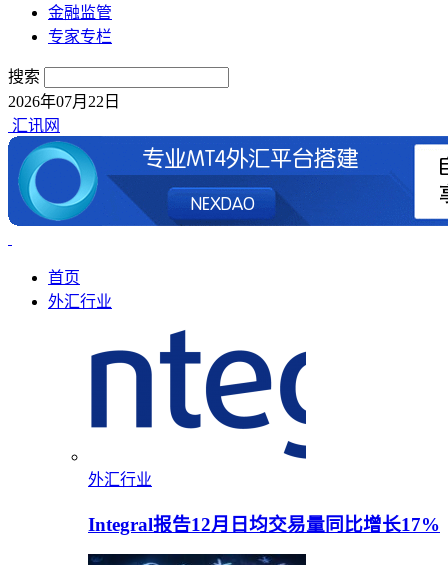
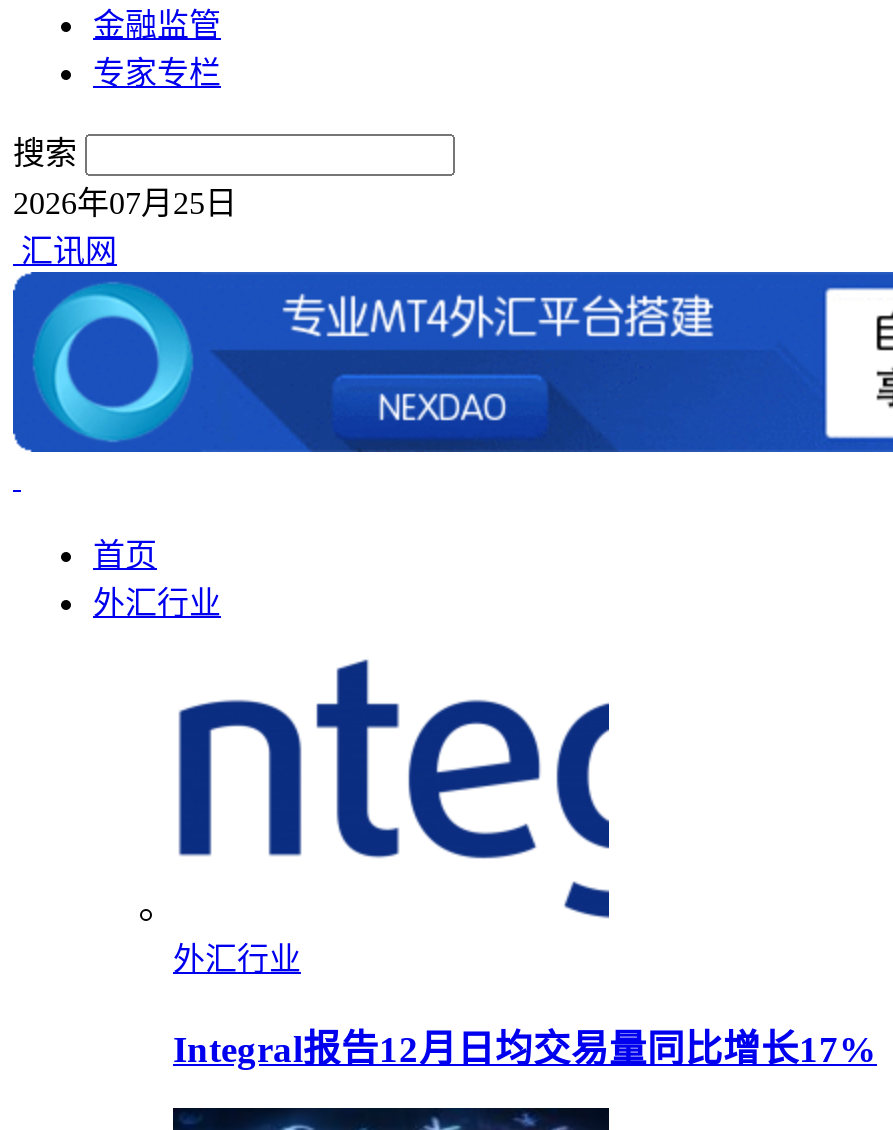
[8,93,120,110] 2026年07月22日 -> [13,186,237,220] 2026年07月25日

